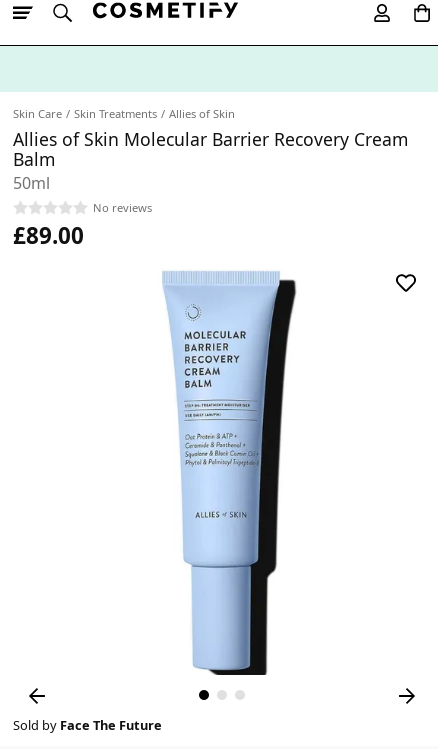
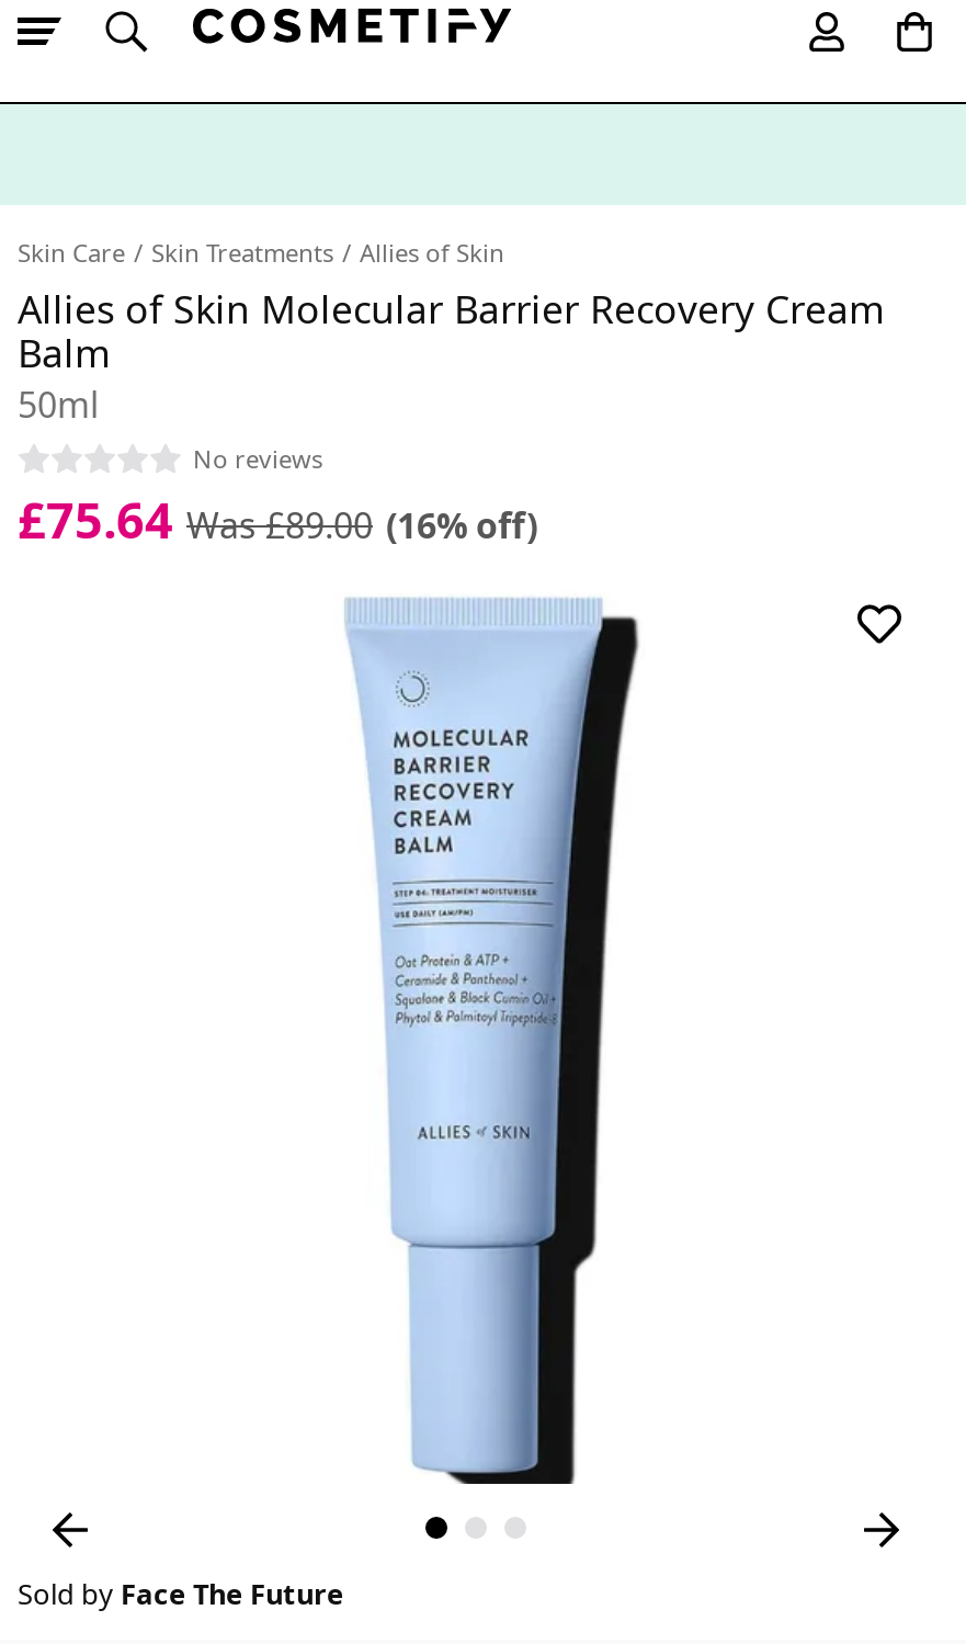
[13,220,84,251] £89.00 -> [18,486,537,554] £75.64 Was £89.00 (16% off)

